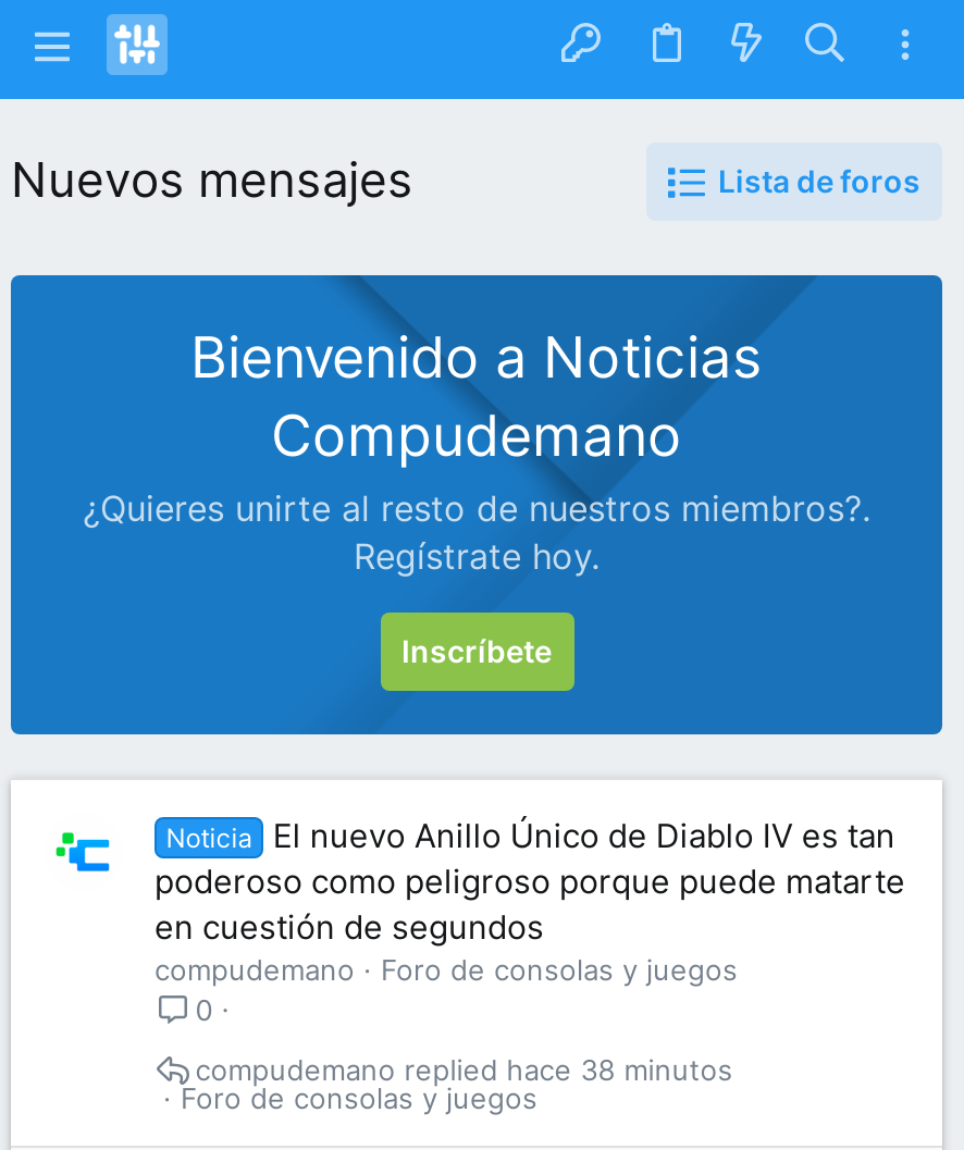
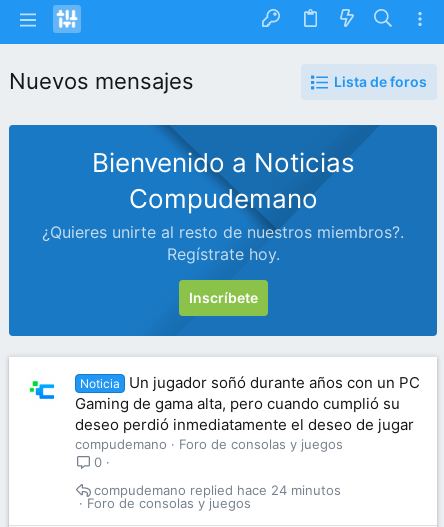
[155,815,905,948] El nuevo Anillo Único de Diablo IV es tan | poderoso como peligroso porque puede matarte | en cuestión de segundos -> [75,373,420,434] Un jugador soñó durante años con un PC | Gaming de gama alta, pero cuando cumplió su | deseo perdió inmediatamente el deseo de jugar
[506,1053,733,1087] hace 38 minutos -> [237,482,341,498] hace 24 minutos

